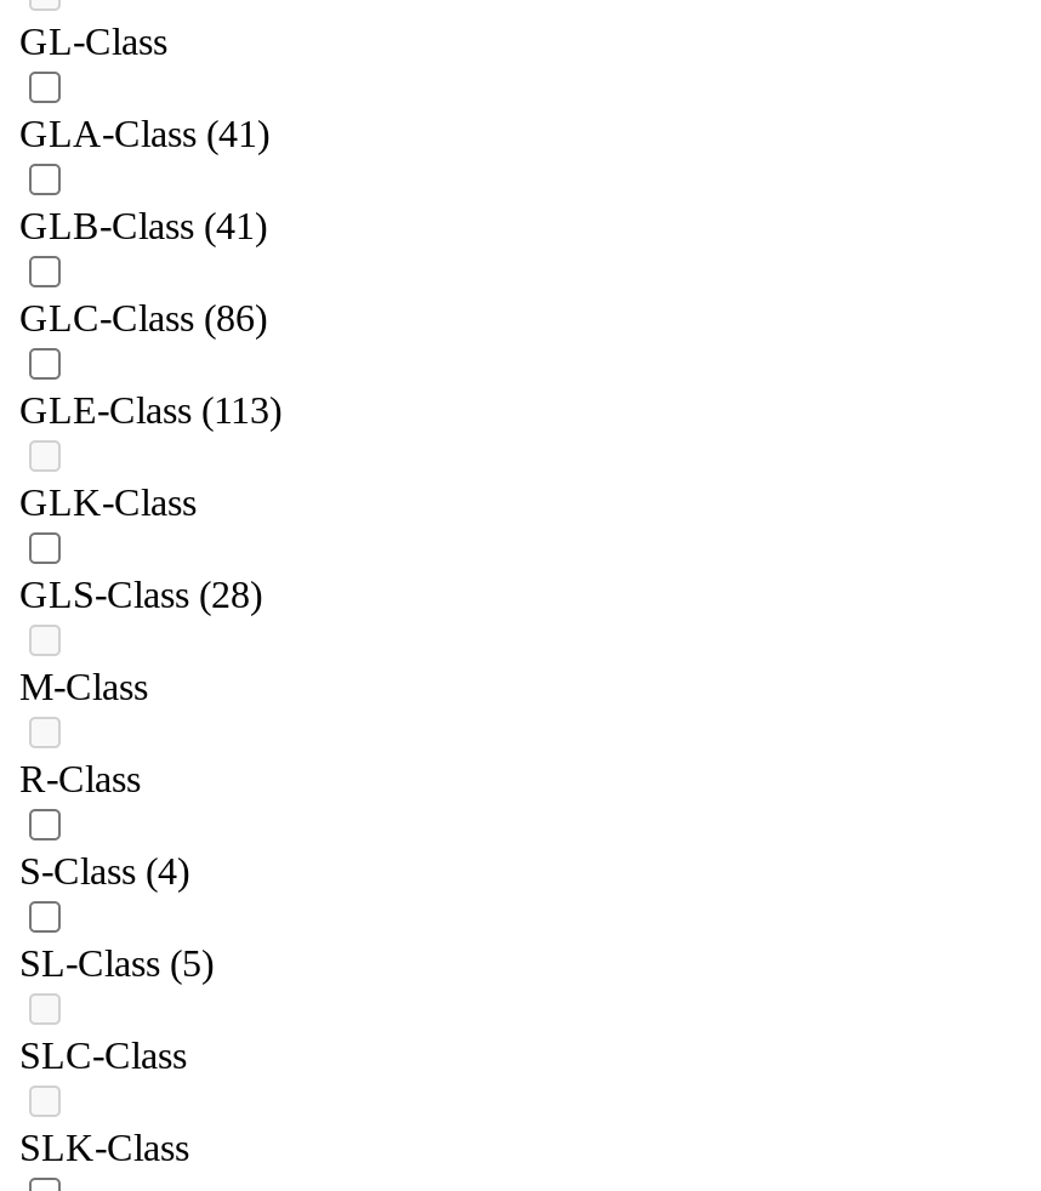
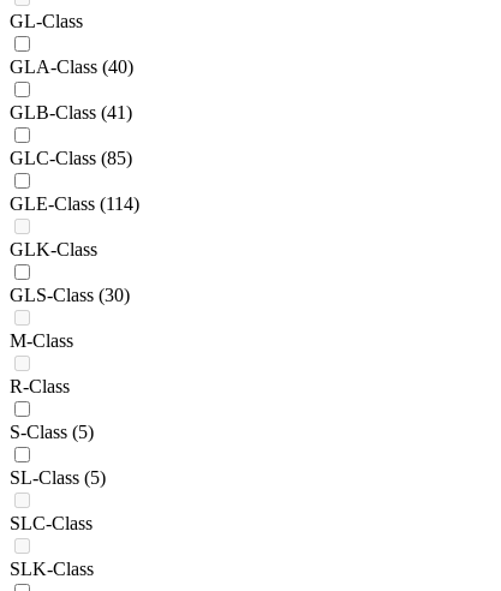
[19,114,269,155] GLA-Class (41) -> [10,57,133,77] GLA-Class (40)
[19,298,267,339] GLC-Class (86) -> [10,148,132,169] GLC-Class (85)
[19,390,281,432] GLE-Class (113) -> [10,194,139,214] GLE-Class (114)
[19,575,262,616] GLS-Class (28) -> [10,285,130,306] GLS-Class (30)
[19,851,189,892] S-Class (4) -> [10,422,94,443] S-Class (5)

